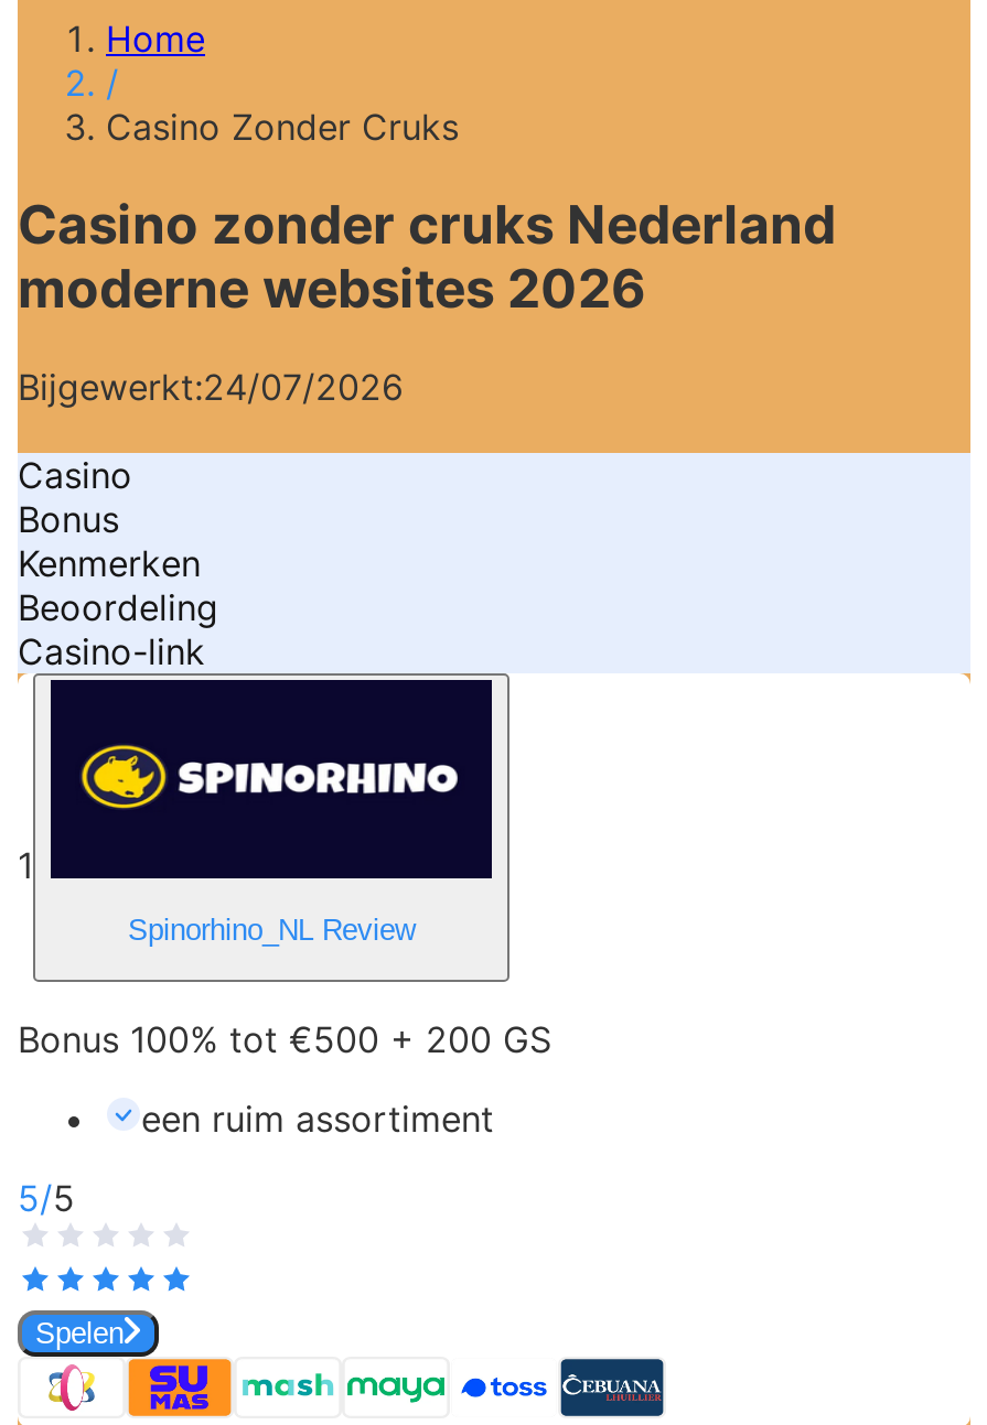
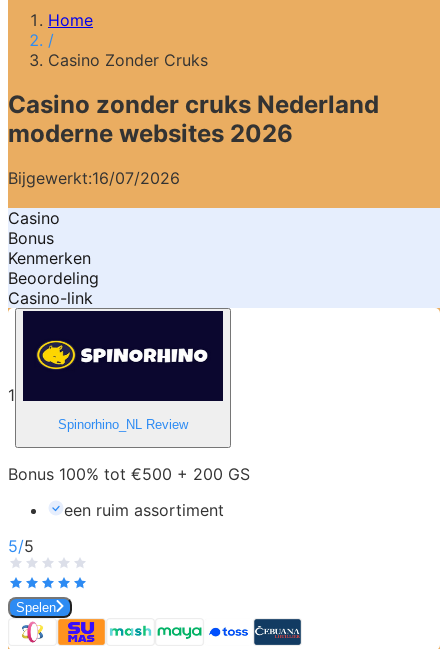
[18,364,404,408] Bijgewerkt:24/07/2026 -> [8,168,180,188] Bijgewerkt:16/07/2026

